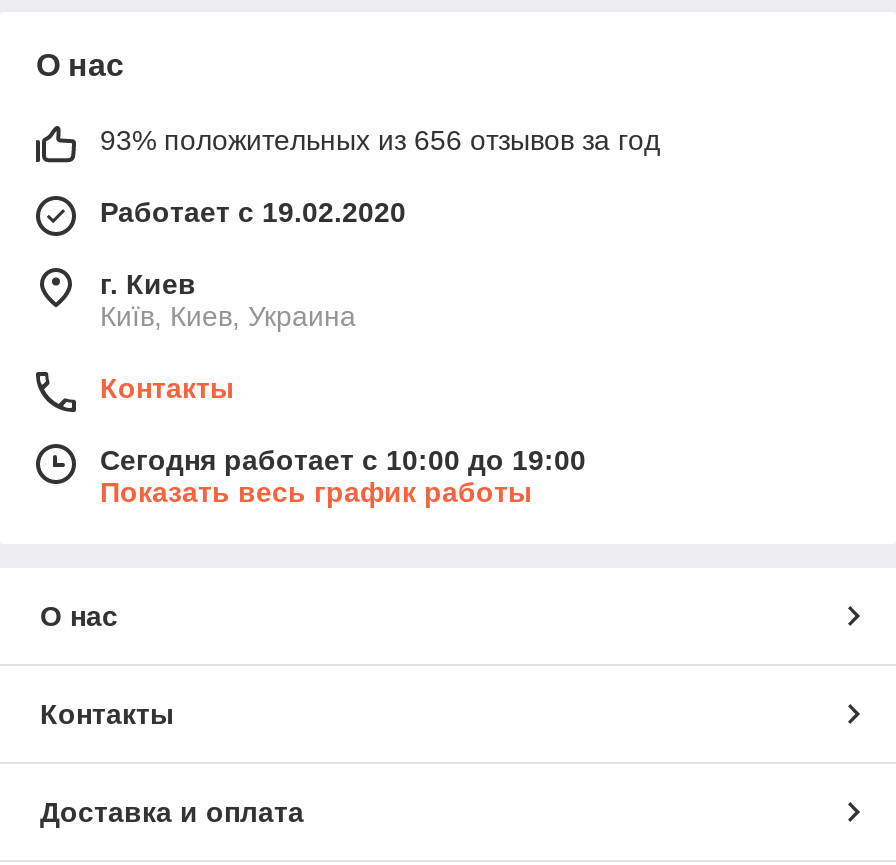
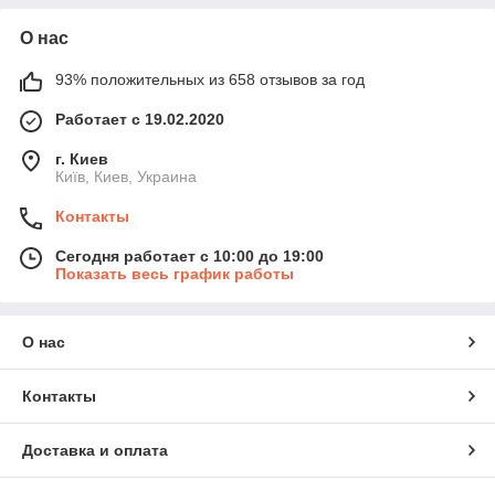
[100,124,660,156] 93% положительных из 656 отзывов за год -> [55,70,365,88] 93% положительных из 658 отзывов за год

